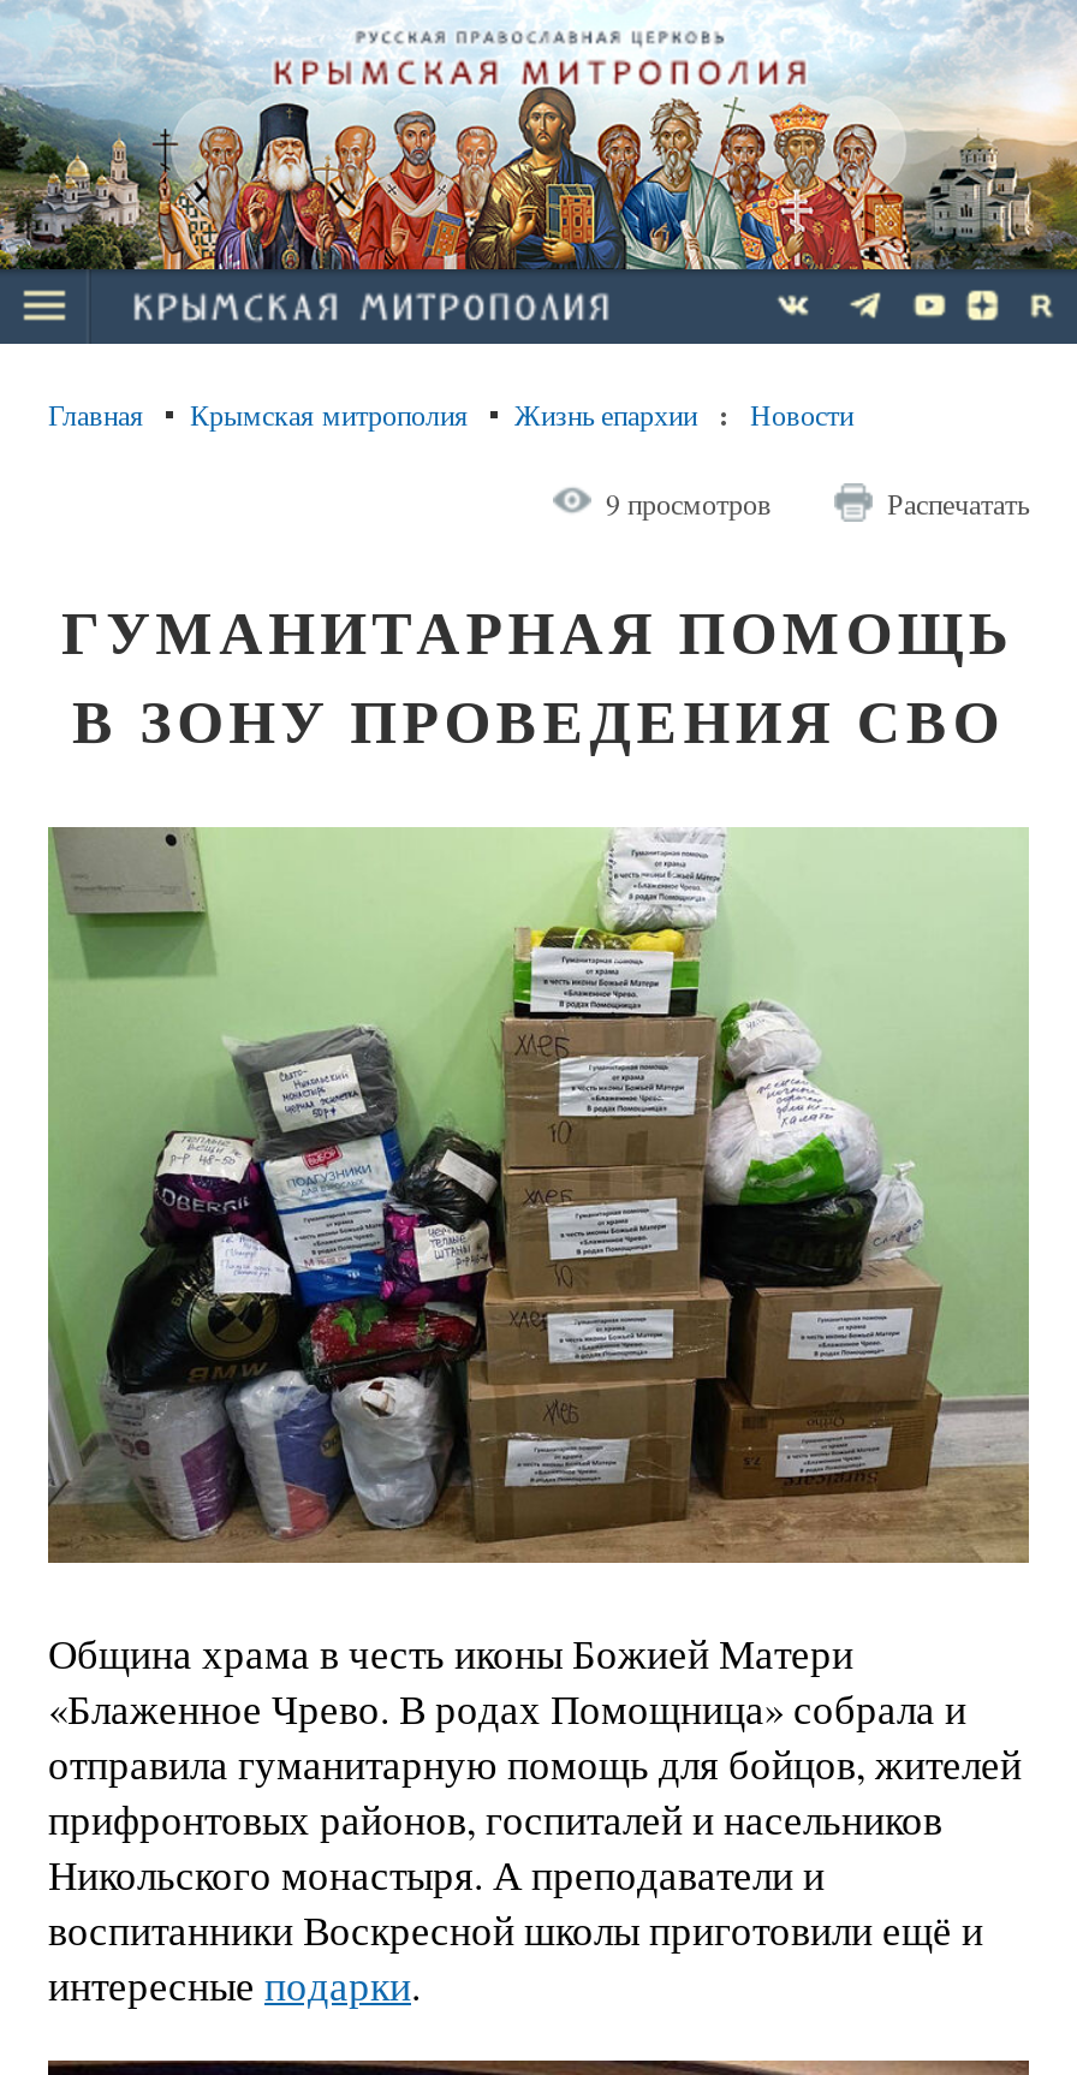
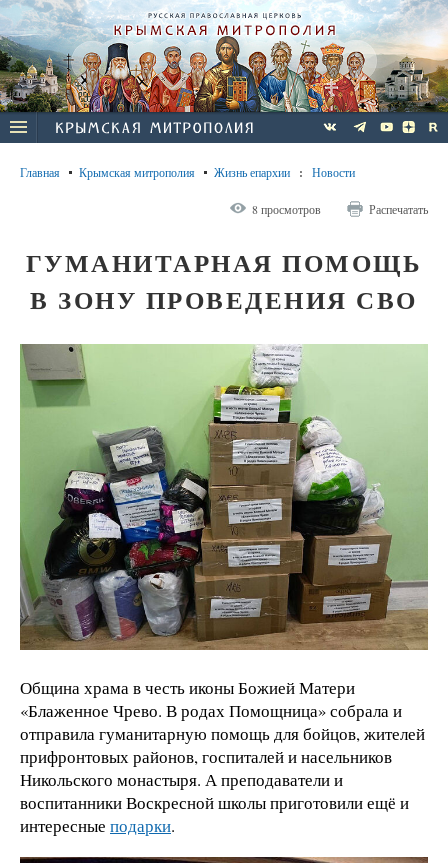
[606,483,772,522] 9 просмотров -> [252,201,321,217] 8 просмотров

